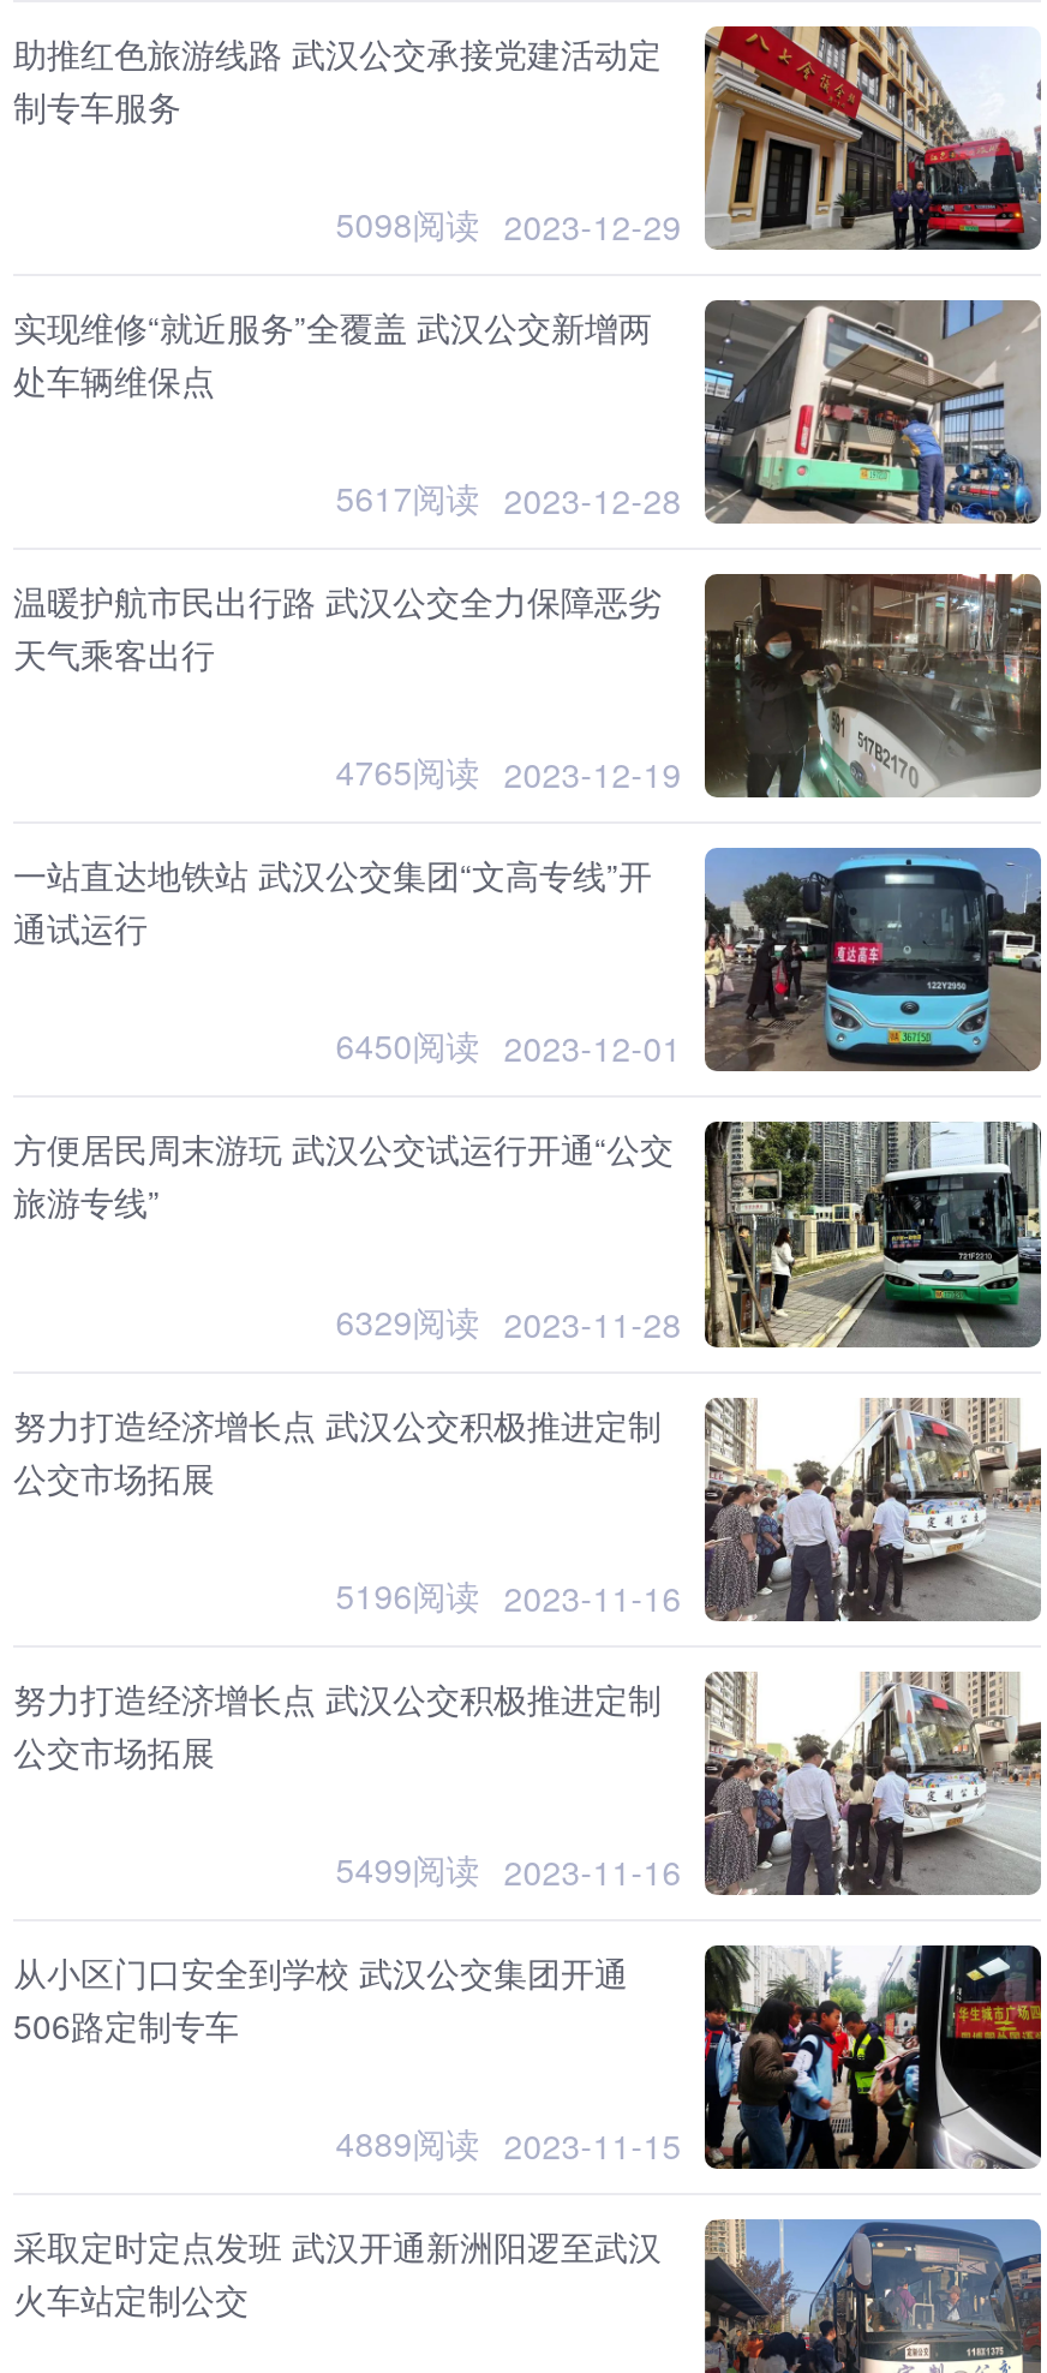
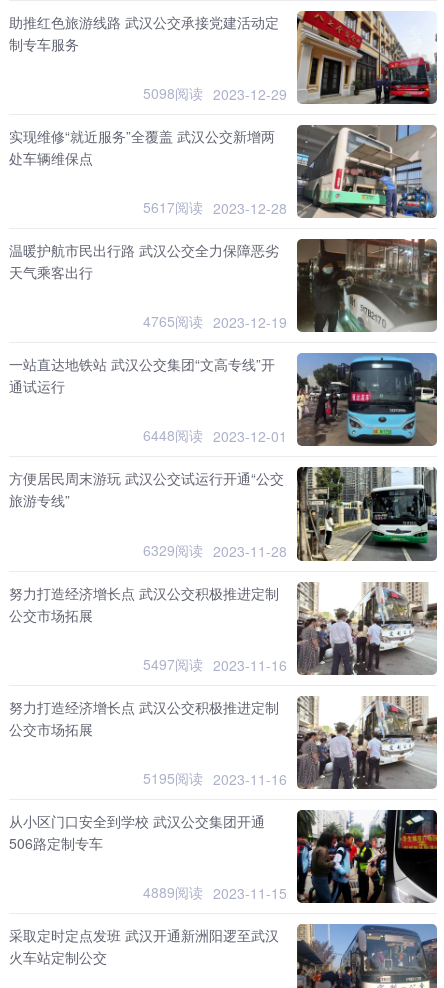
[335,1022,681,1072] 6450阅读 2023-12-01 -> [143,425,287,446] 6448阅读 2023-12-01
[335,1570,681,1621] 5196阅读 2023-11-16 -> [143,654,287,675] 5497阅读 2023-11-16
[335,1845,681,1895] 5499阅读 2023-11-16 -> [143,768,287,789] 5195阅读 2023-11-16

